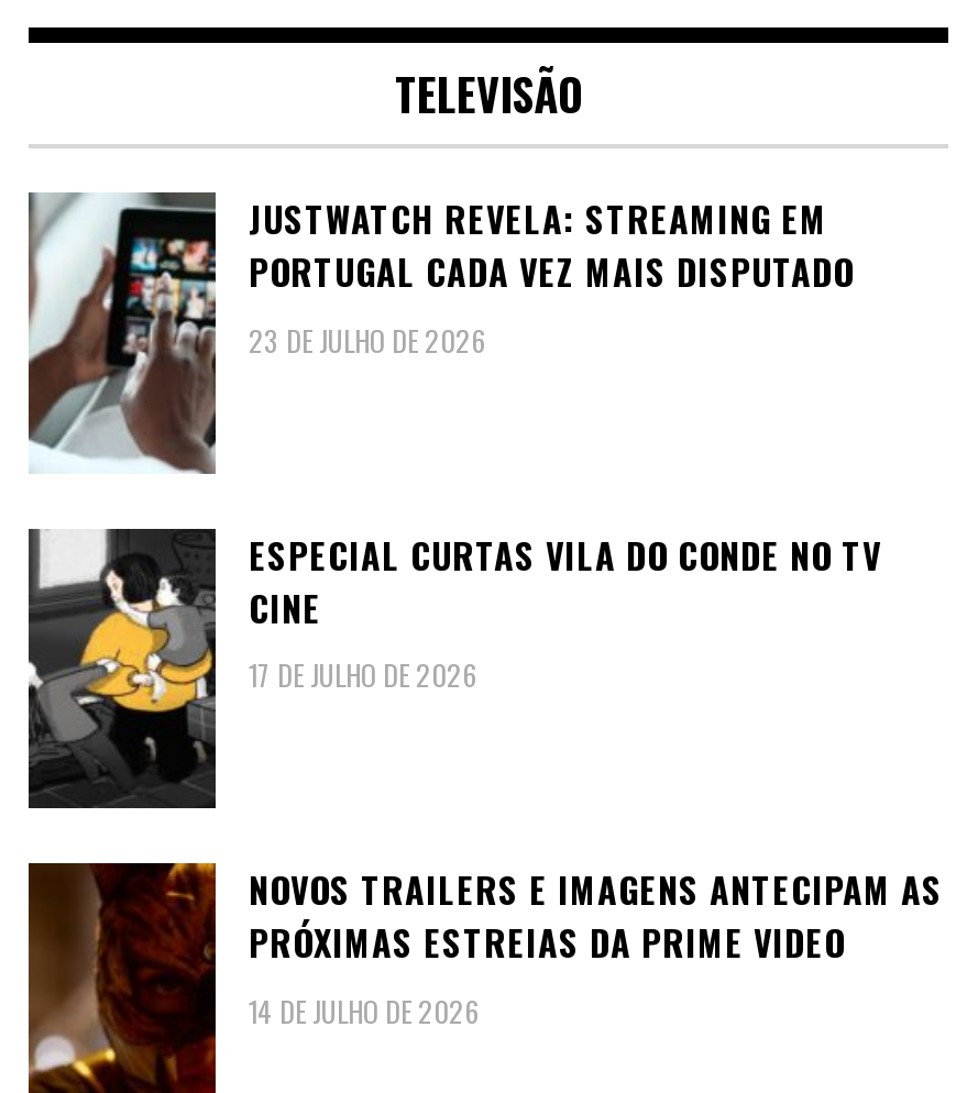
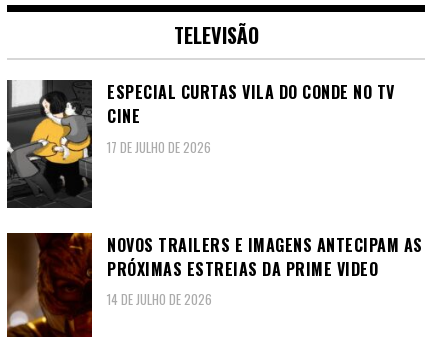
[29,192,854,474] [image] | JUSTWATCH REVELA: STREAMING EM | PORTUGAL CADA VEZ MAIS DISPUTADO | 23 DE JULHO DE 2026 -> none

